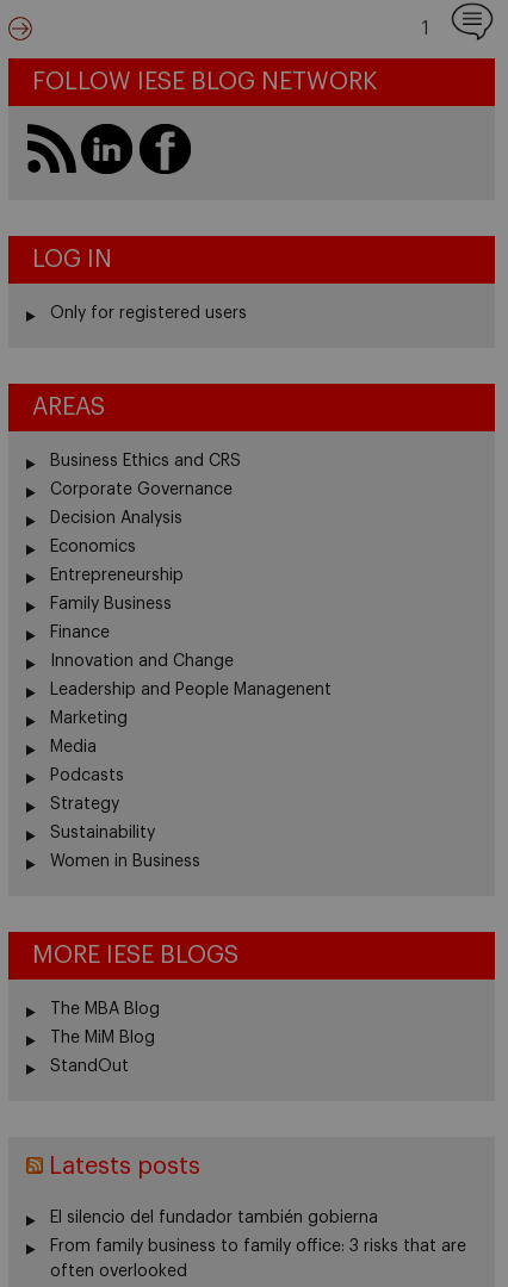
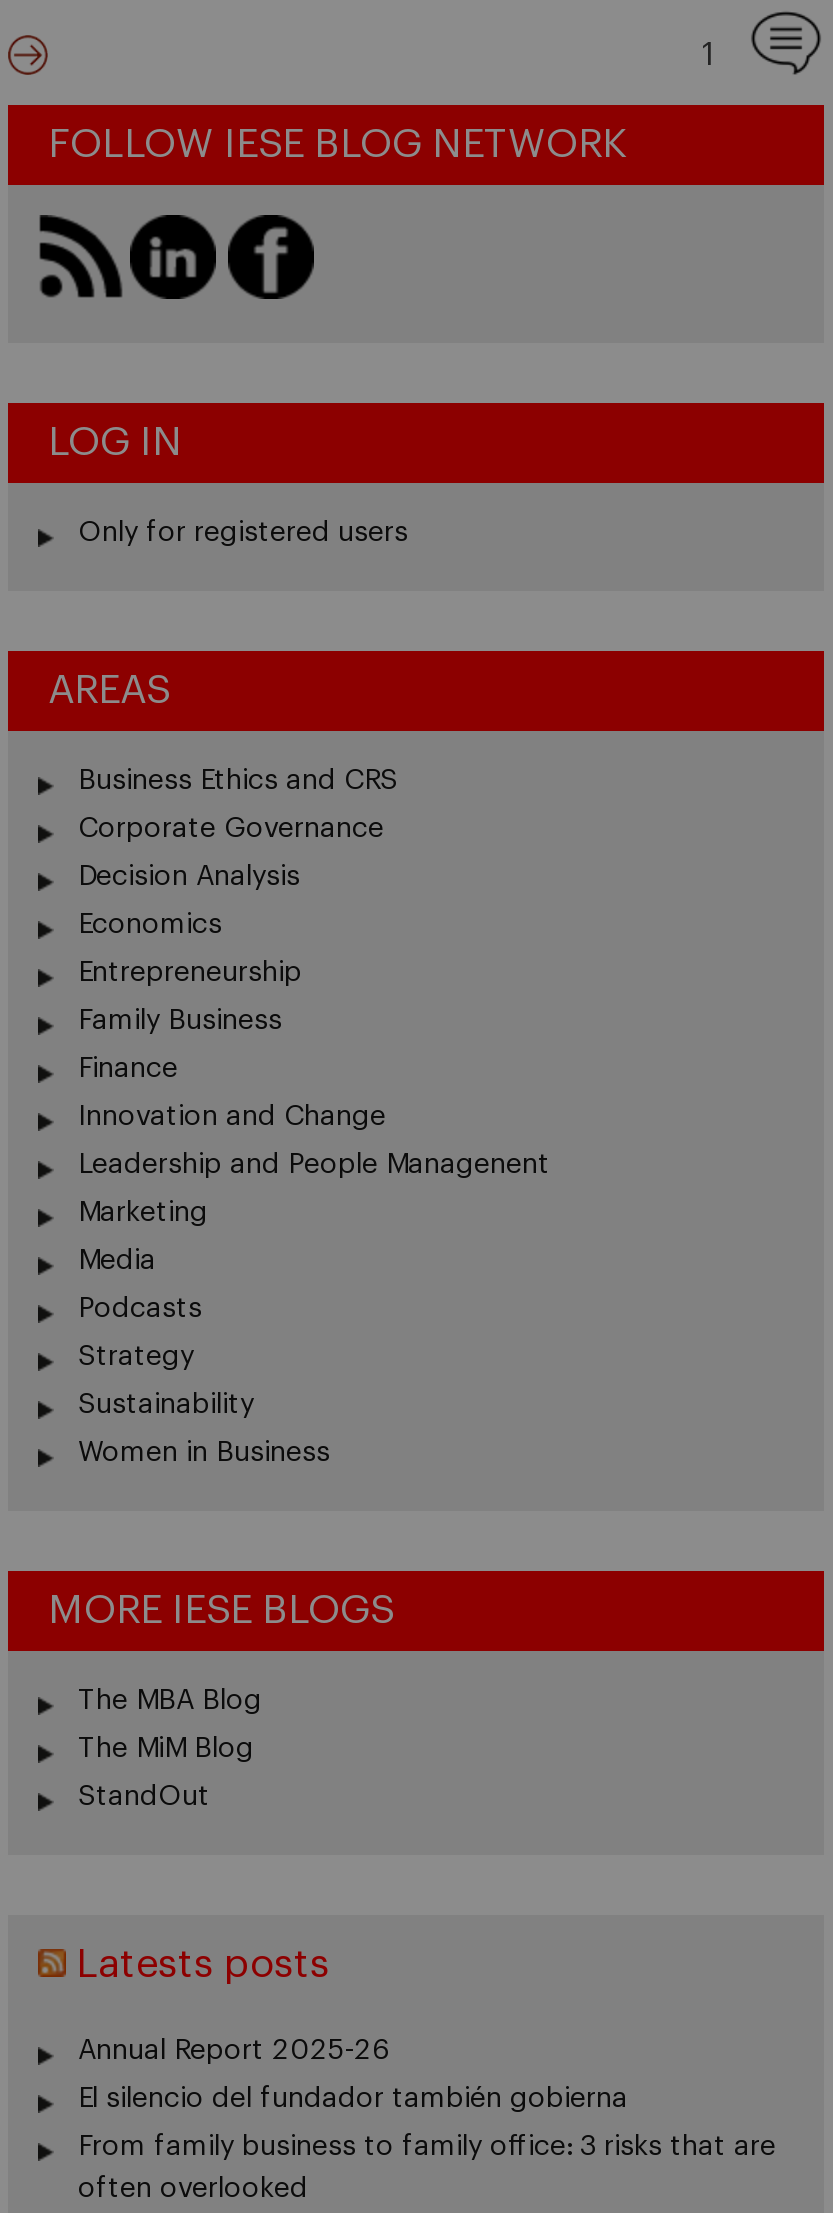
none -> [78,2037,390,2065] Annual Report 2025-26

